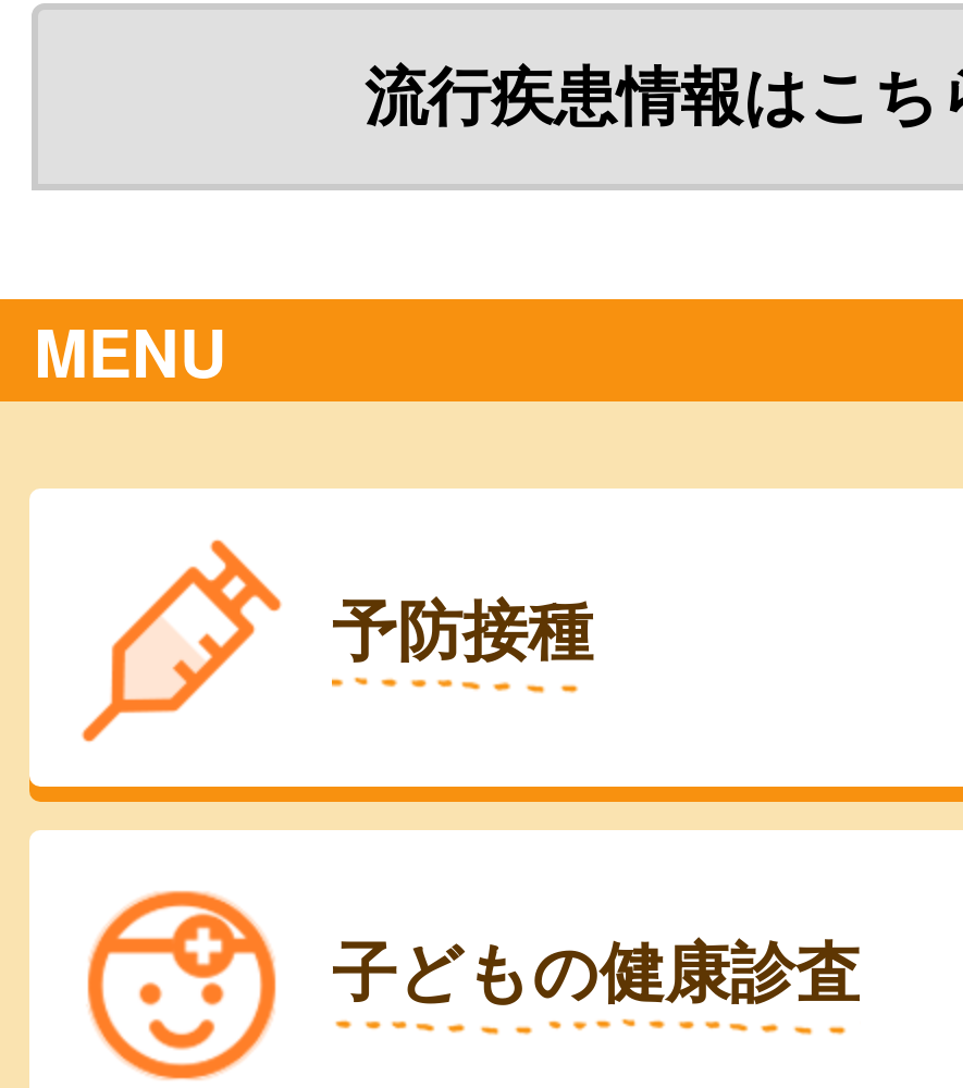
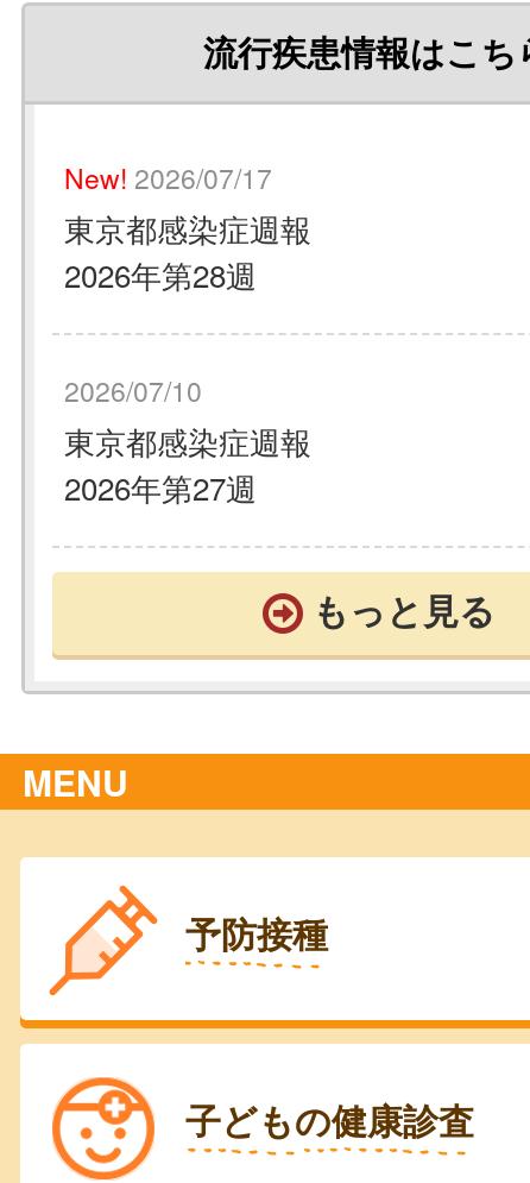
none -> [64,158,496,635] New! 2026/07/17 | 東京都感染症週報 | 2026年第28週 | 2026/07/10 | 東京都感染症週報 | 2026年第27週 | もっと見る

